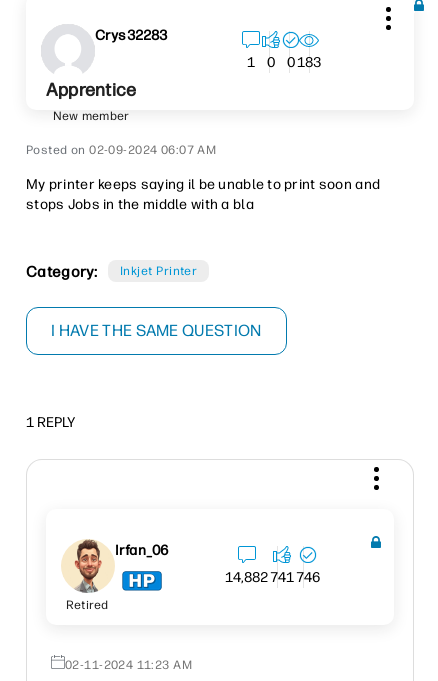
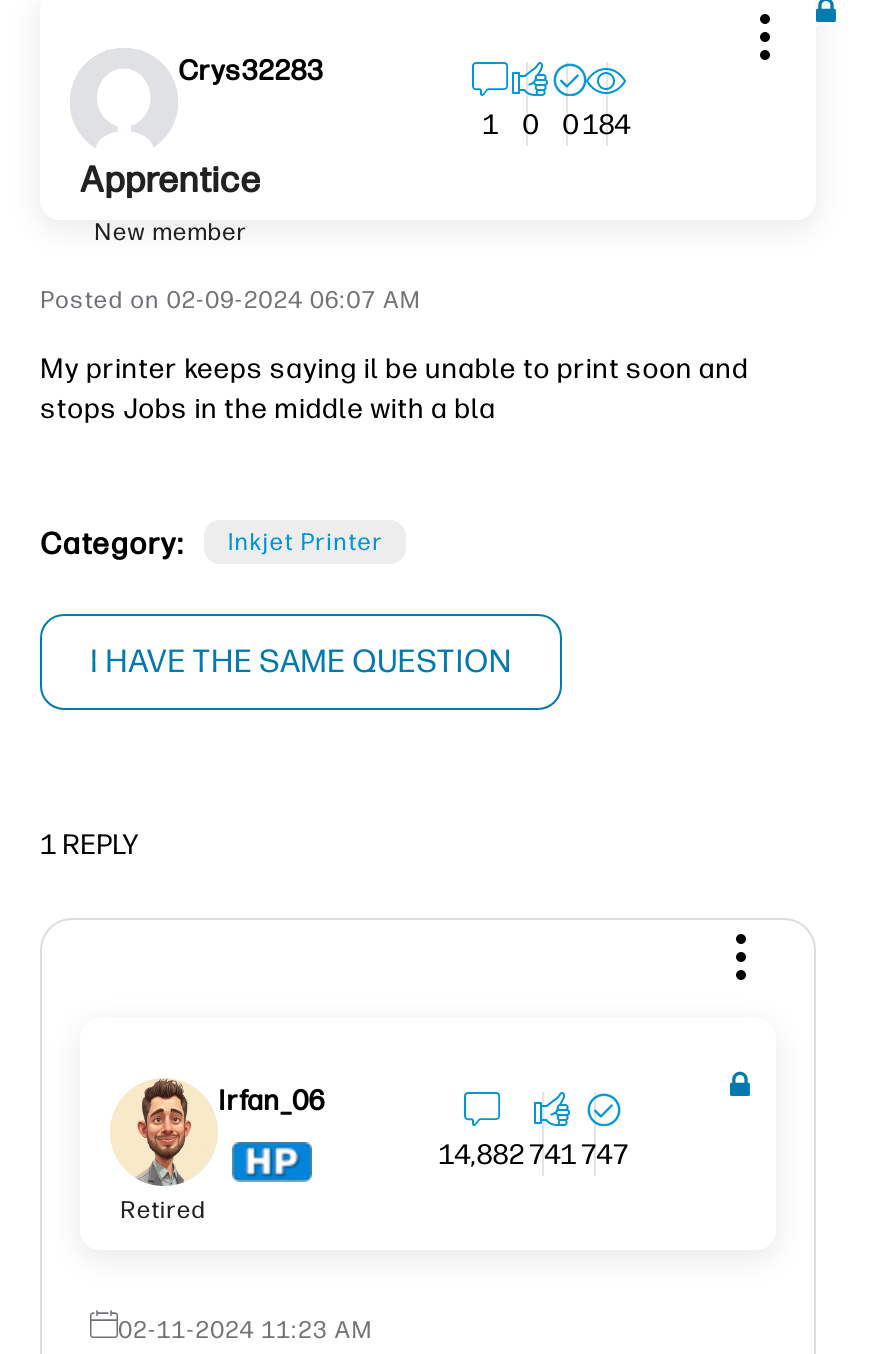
[247,53,321,71] 1 0 0 183 -> [482,107,630,142] 1 0 0 184
[225,569,320,586] 14,882 741 746 -> [438,1138,628,1172] 14,882 741 747

